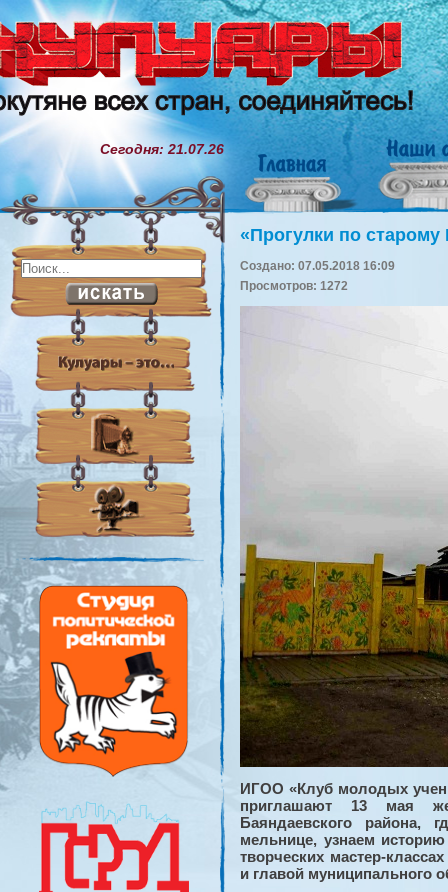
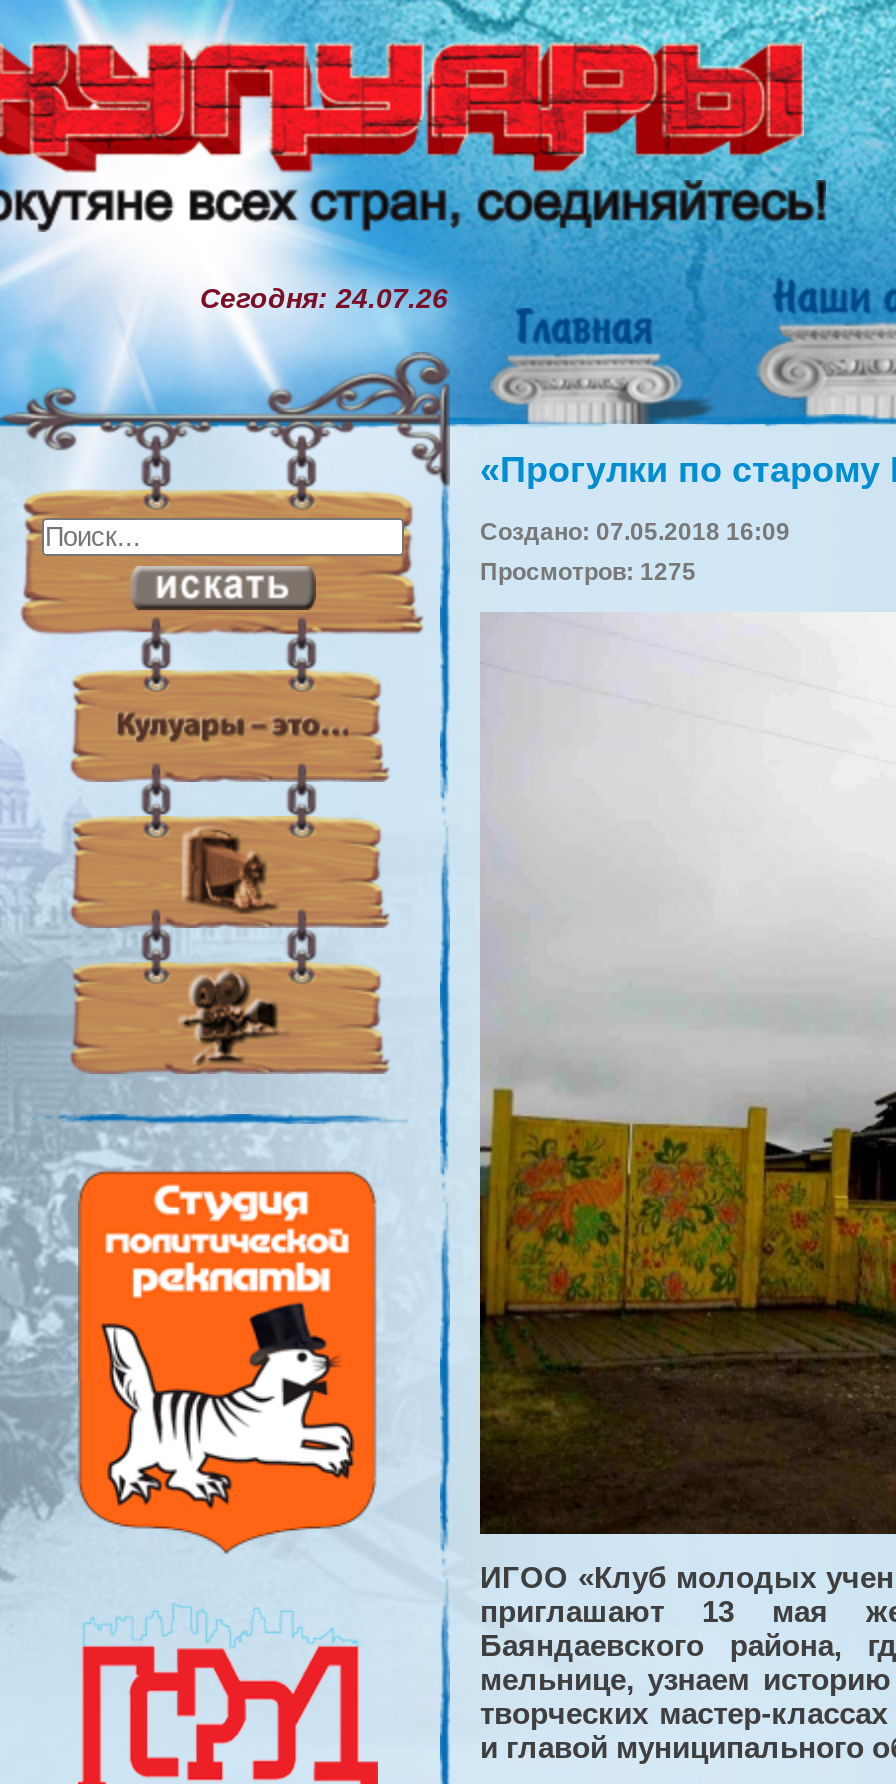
[100,141,224,157] Сегодня: 21.07.26 -> [200,282,448,314] Сегодня: 24.07.26
[240,279,348,293] Просмотров: 1272 -> [480,558,696,586] Просмотров: 1275

